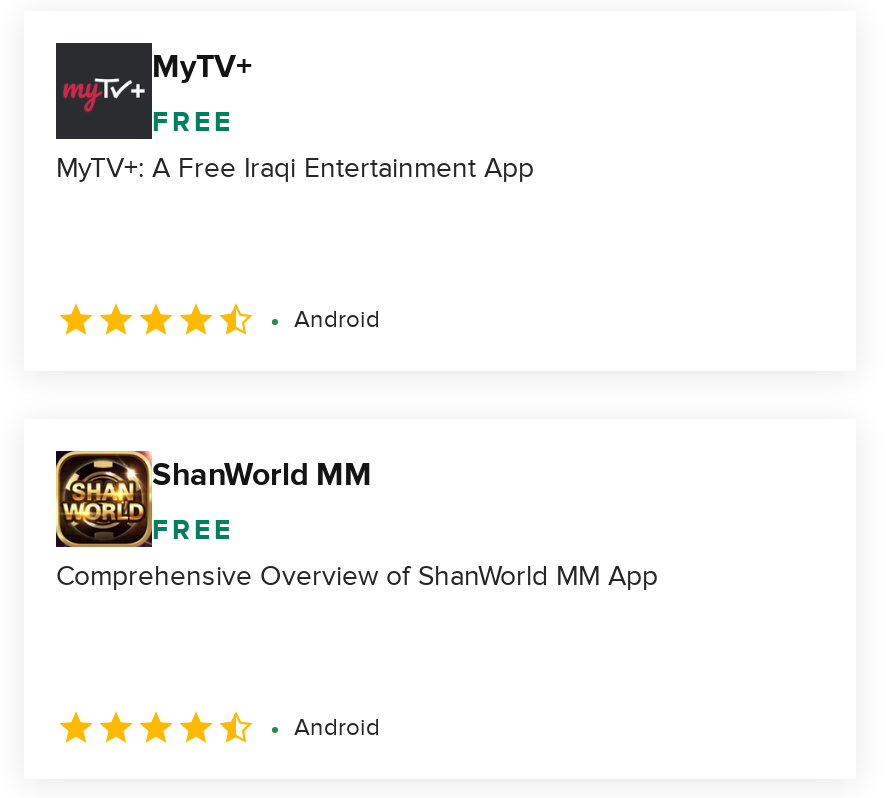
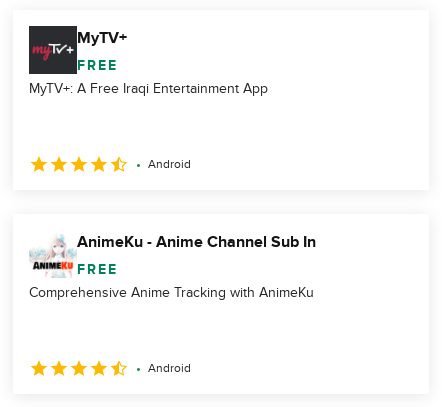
[54,449,372,545] [image] | ShanWorld MM -> [29,230,316,277] [image] | AnimeKu - Anime Channel Sub In
[56,559,658,593] Comprehensive Overview of ShanWorld MM App -> [29,284,314,301] Comprehensive Anime Tracking with AnimeKu

